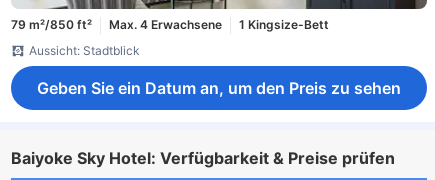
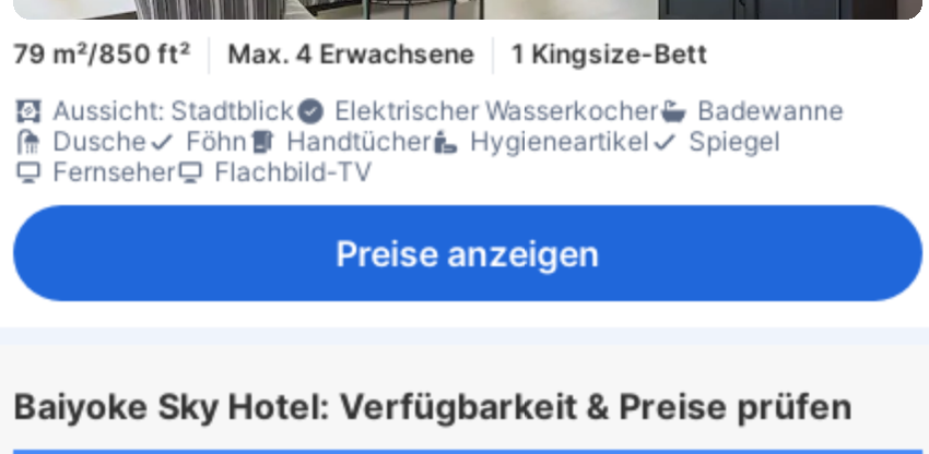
[37,78,401,98] Geben Sie ein Datum an, um den Preis zu sehen -> [52,94,844,275] Elektrischer Wasserkocher | Badewanne | Dusche | Föhn | Handtücher | Hygieneartikel | Spiegel | Fernseher | Flachbild-TV | Preise anzeigen

